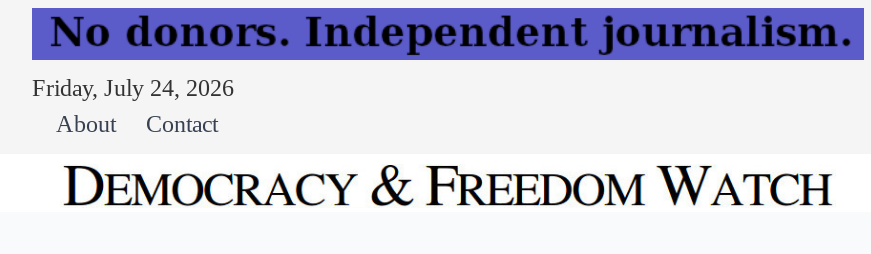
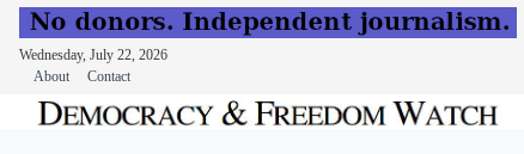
[32,74,234,102] Friday, July 24, 2026 -> [19,46,167,63] Wednesday, July 22, 2026

